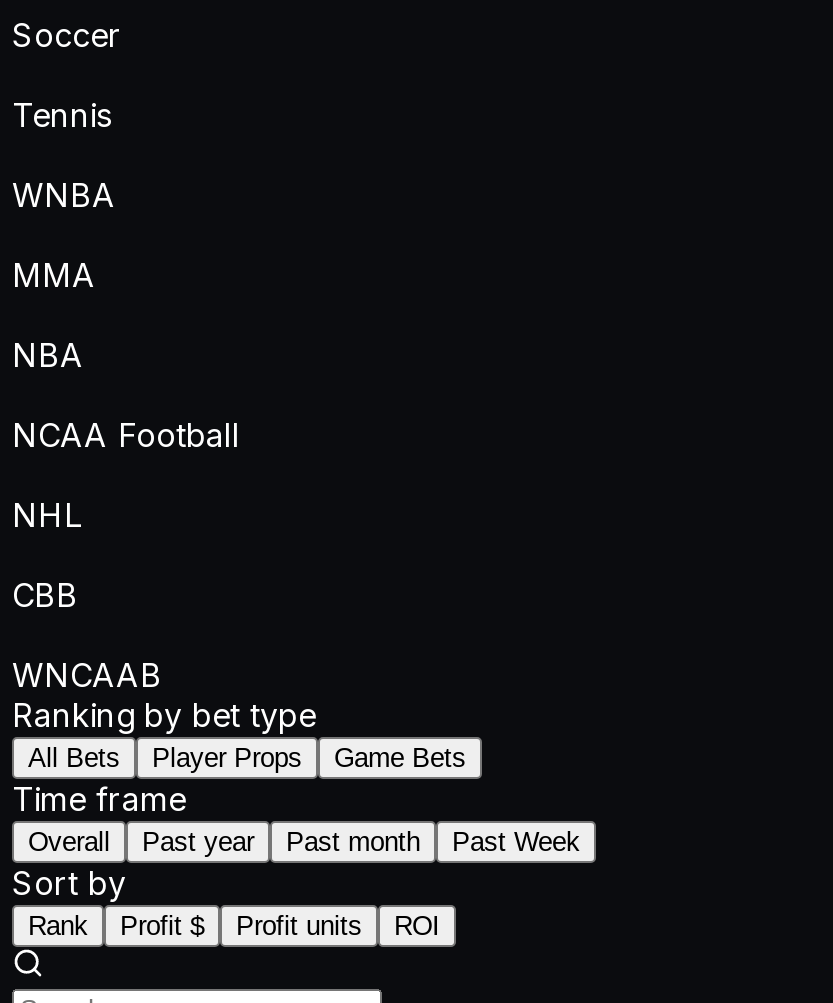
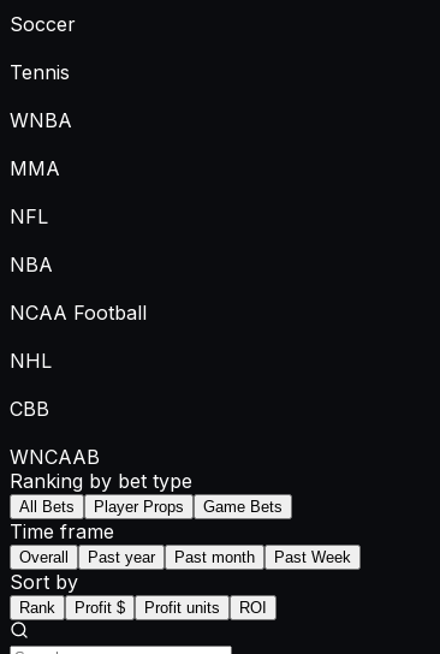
none -> [10,205,48,229] NFL

